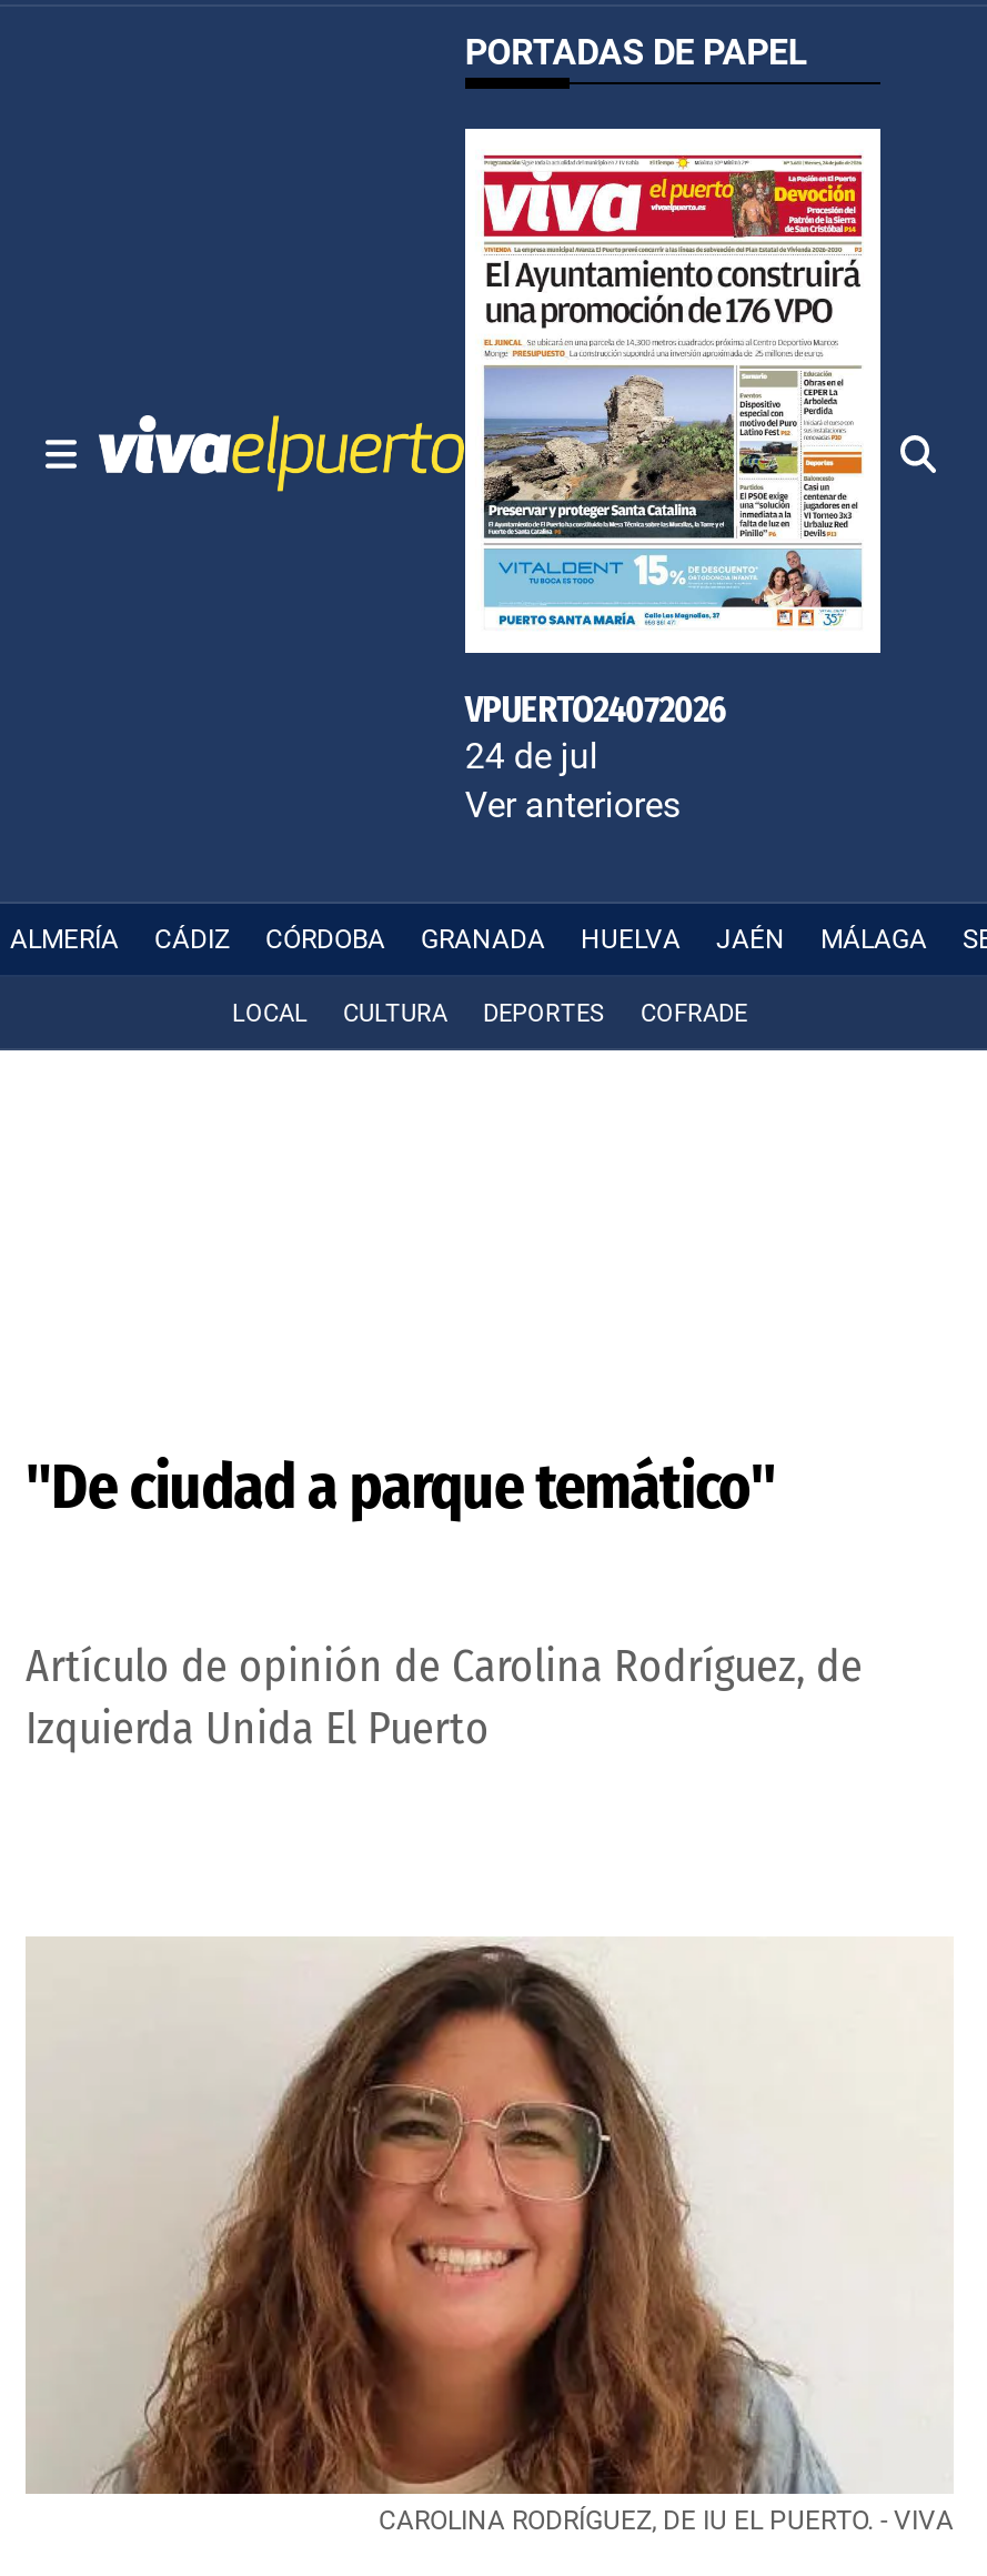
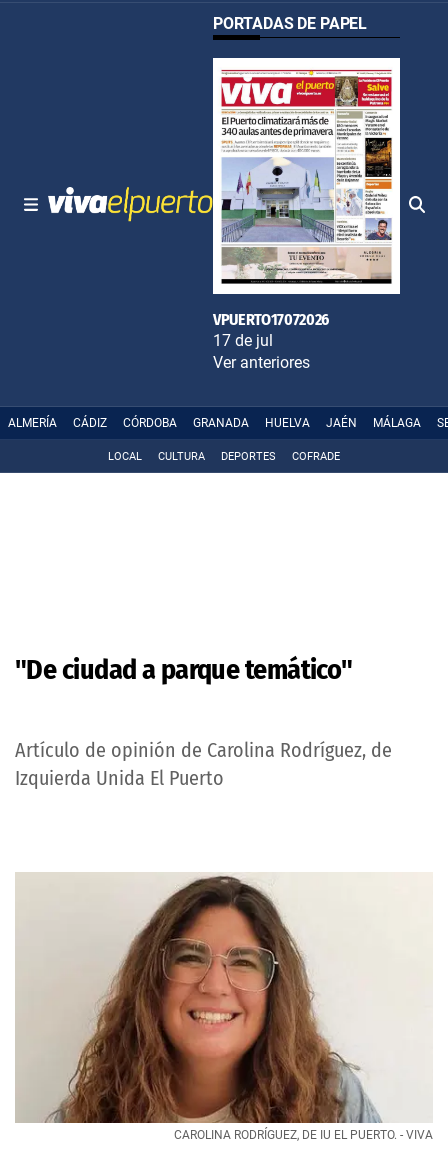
[465,171,865,777] [image] | VPUERTO24072026 | 24 de jul -> [213,76,393,350] [image] | VPUERTO17072026 | 17 de jul

